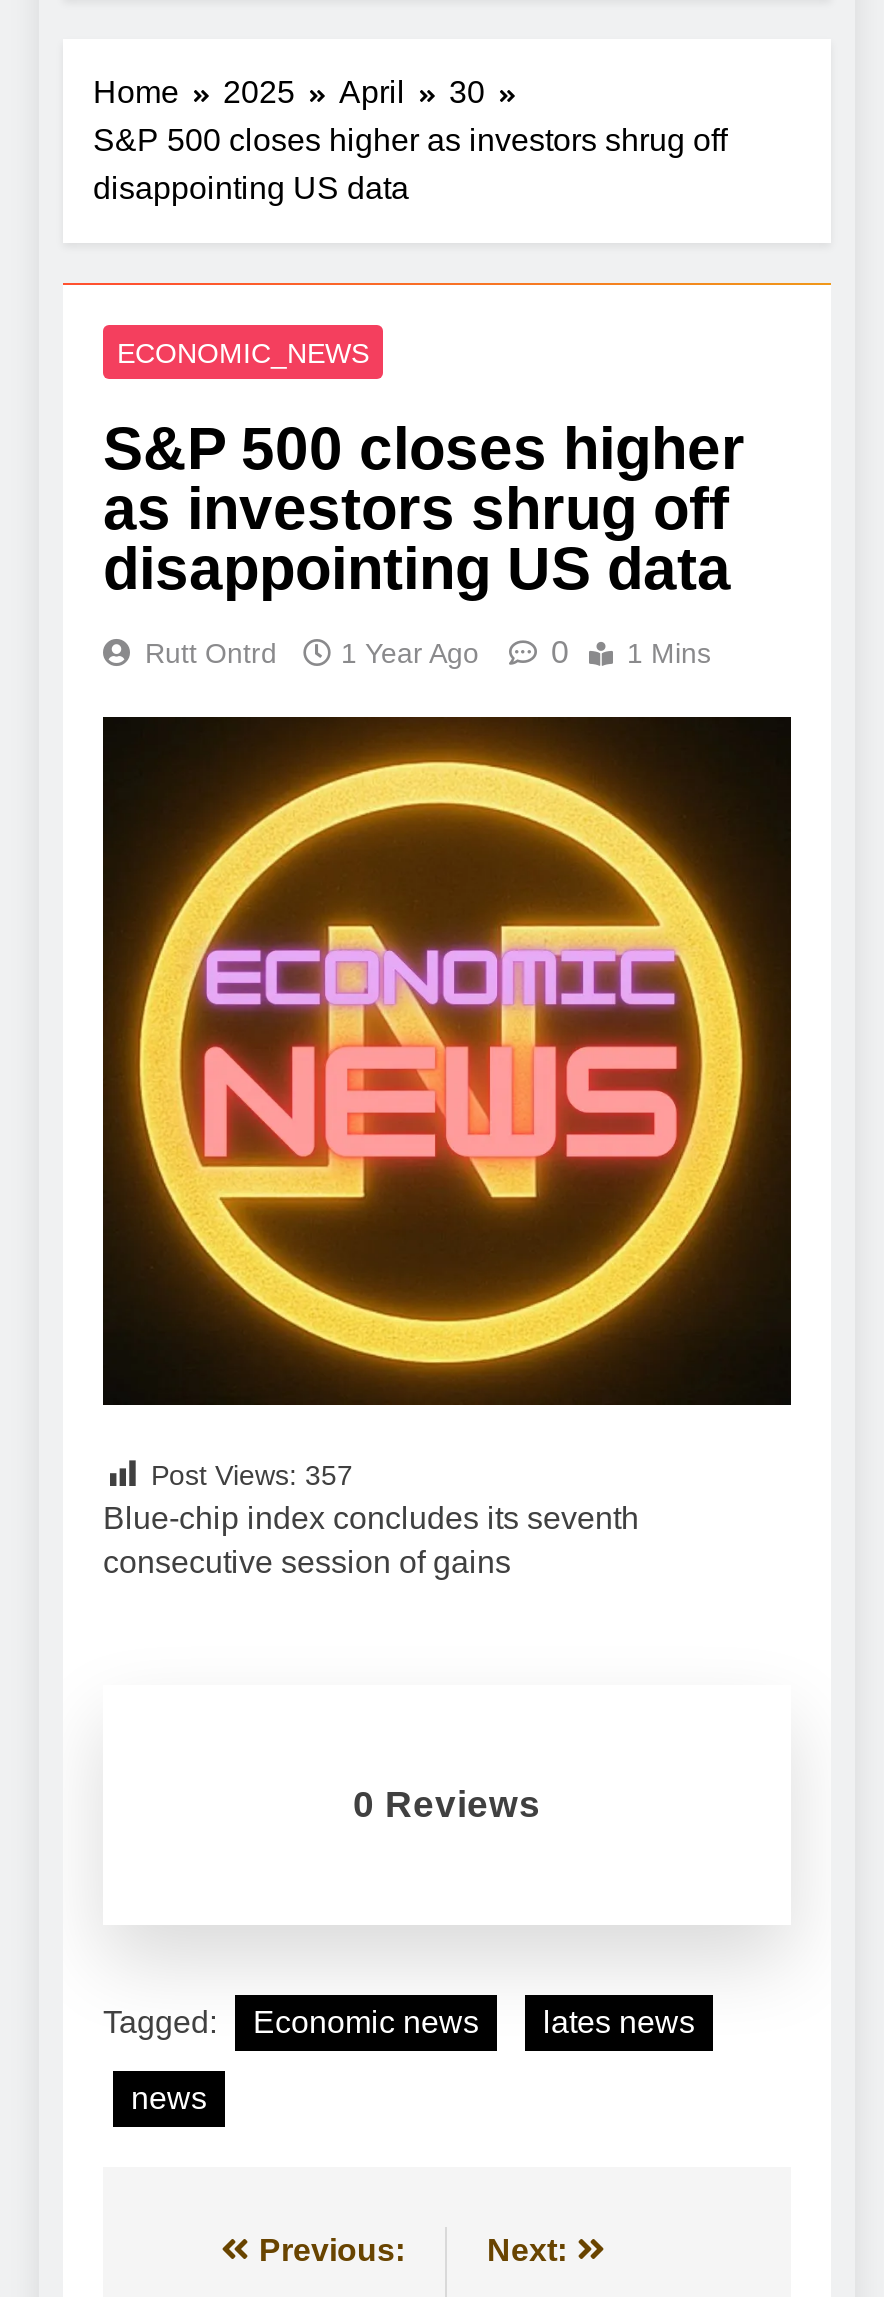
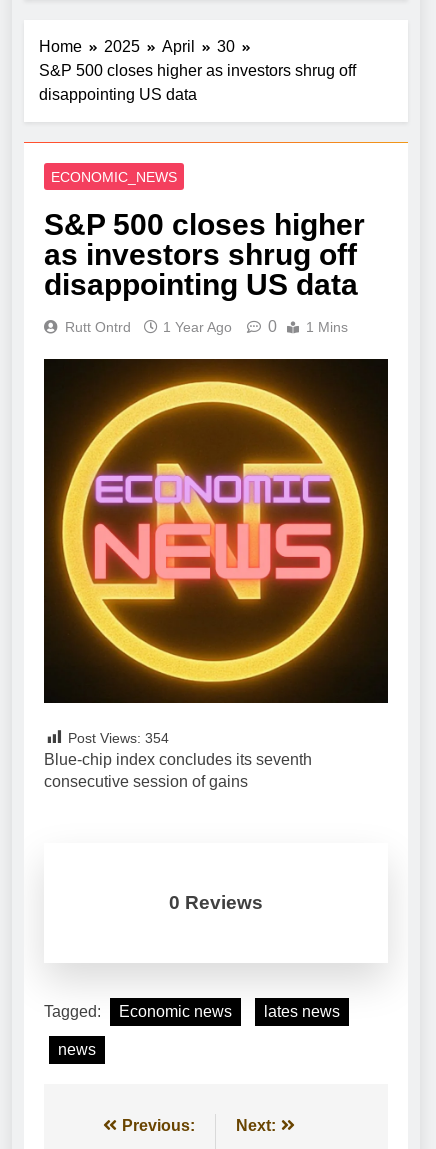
[151,1460,353,1492] Post Views: 357 -> [68,730,169,746] Post Views: 354

